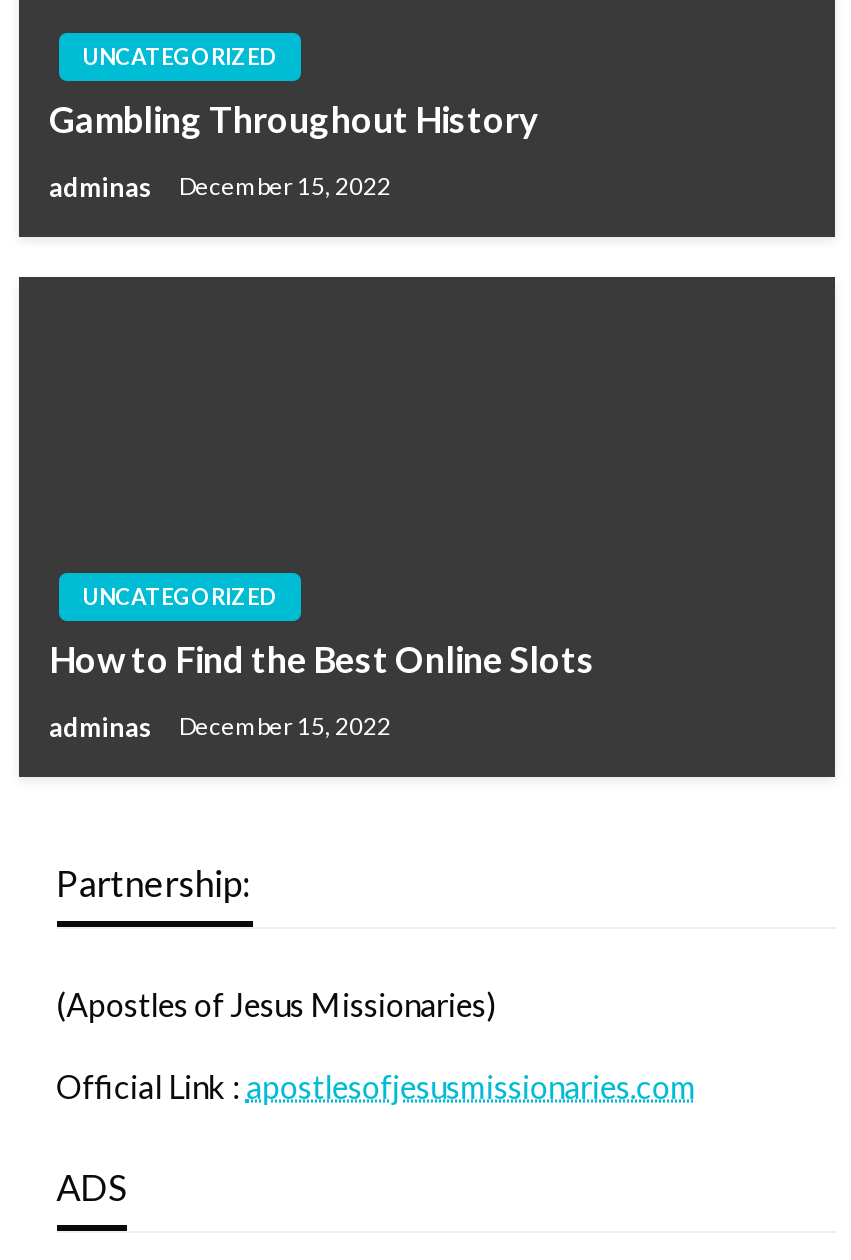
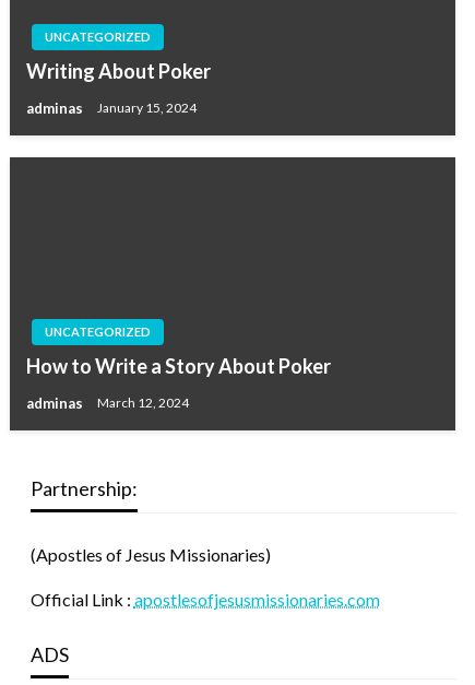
[49,97,539,141] Gambling Throughout History -> [26,59,211,83] Writing About Poker
[49,171,391,203] adminas December 15, 2022 -> [26,99,197,117] adminas January 15, 2024
[49,637,595,681] How to Find the Best Online Slots -> [26,354,331,378] How to Write a Story About Poker
[49,711,391,743] adminas December 15, 2022 -> [26,394,189,412] adminas March 12, 2024

